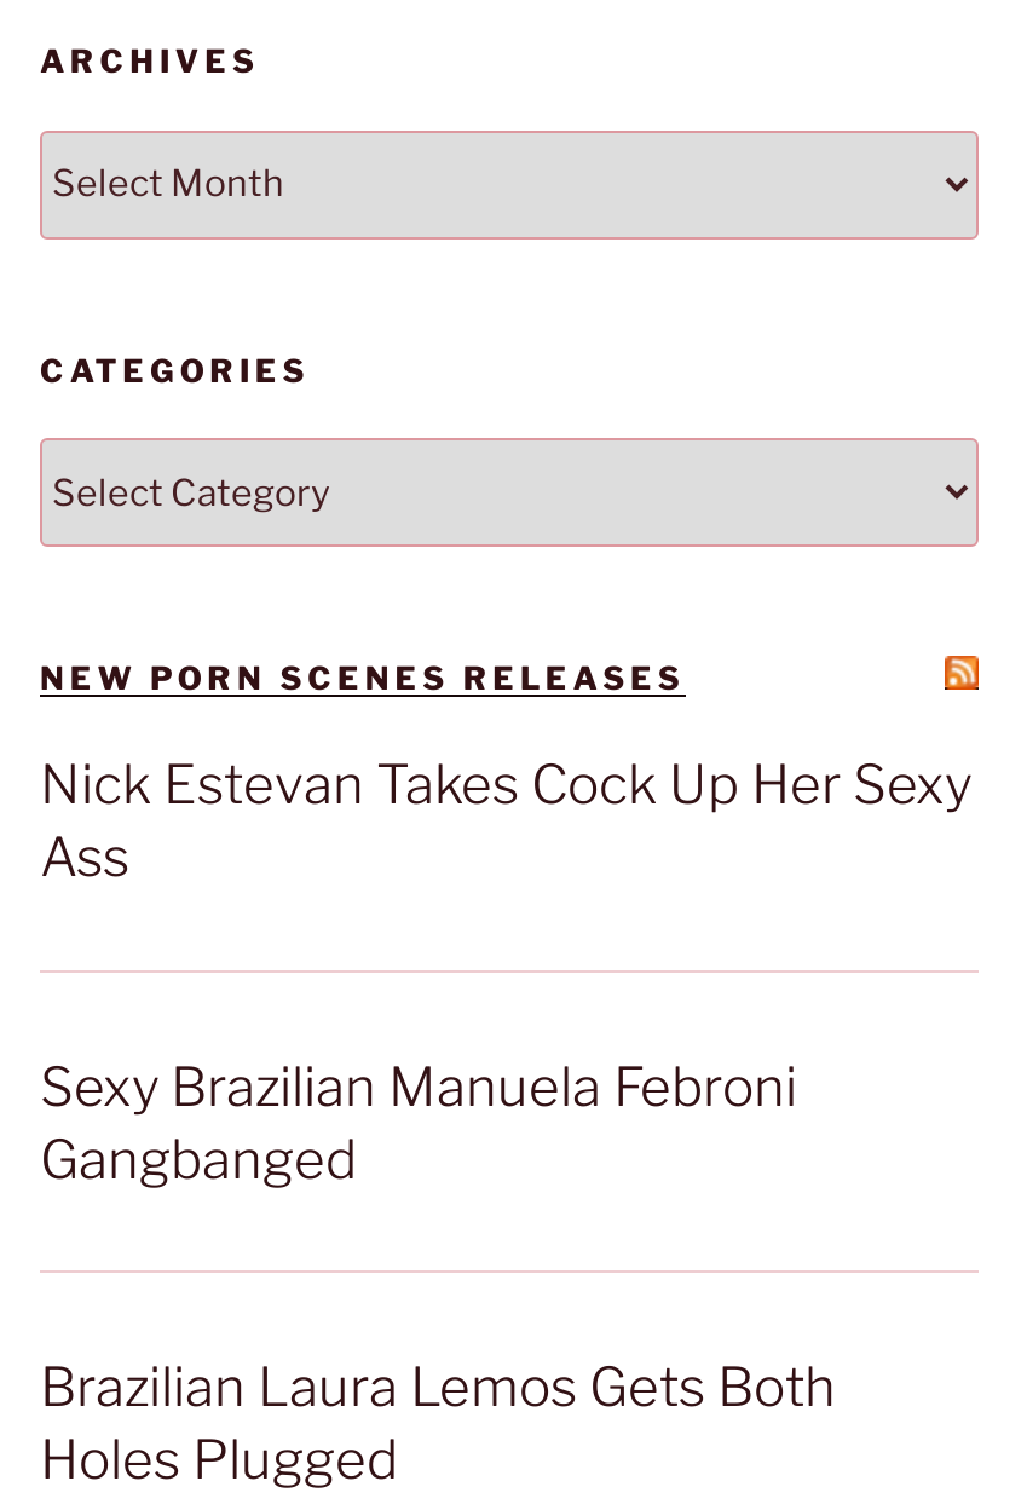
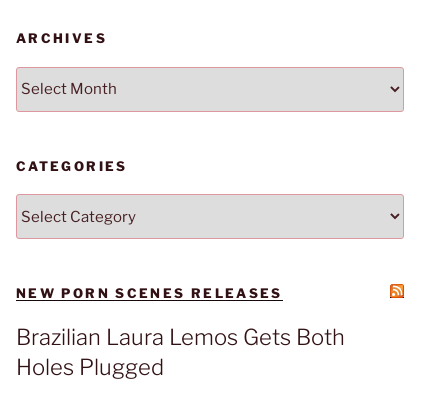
[40,751,971,887] Nick Estevan Takes Cock Up Her Sexy | Ass -> none
[40,1053,797,1189] Sexy Brazilian Manuela Febroni | Gangbanged -> none

